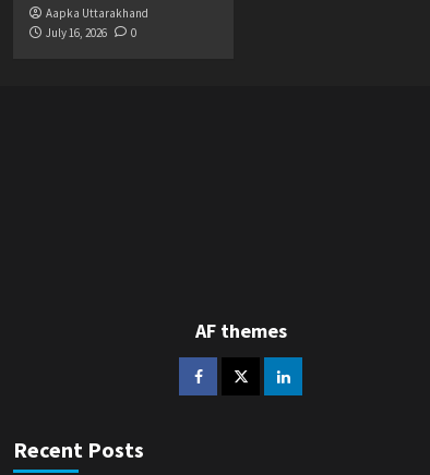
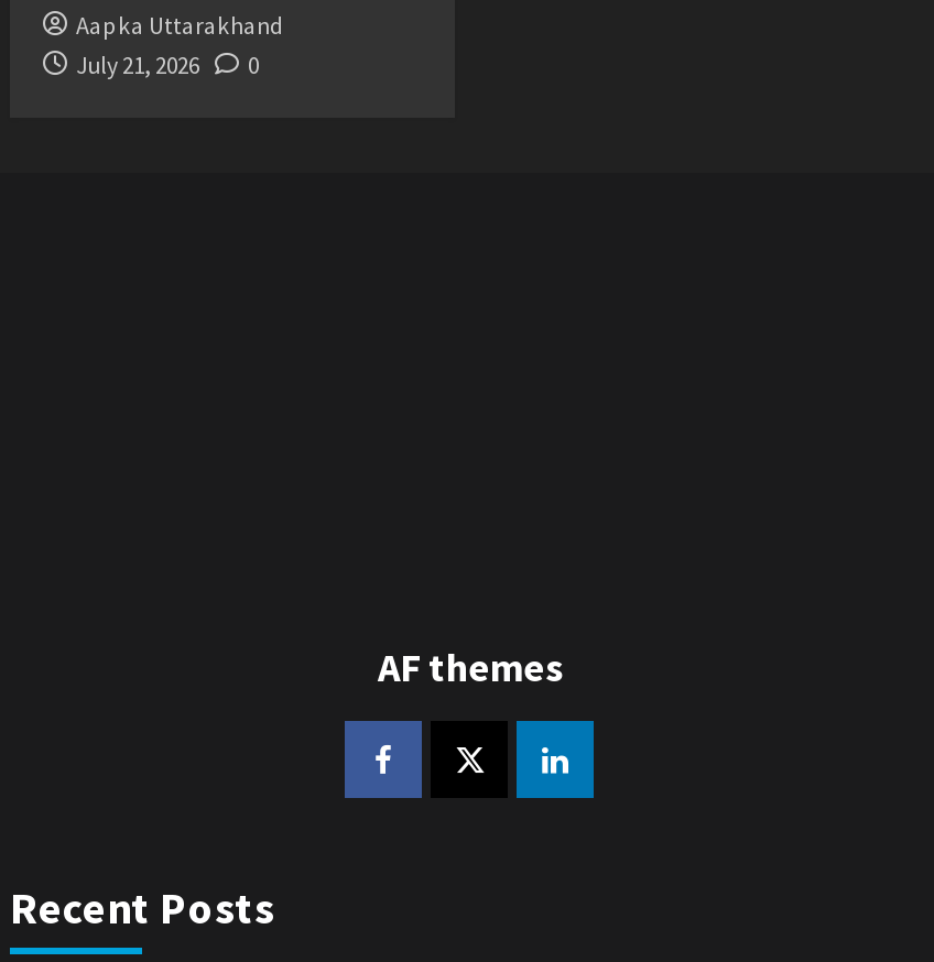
[46,25,136,40] July 16, 2026 0 -> [76,50,259,80] July 21, 2026 0

